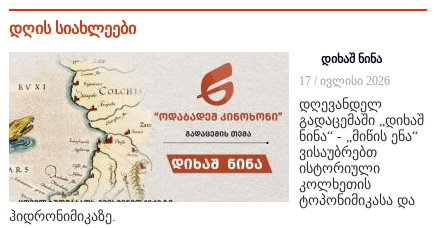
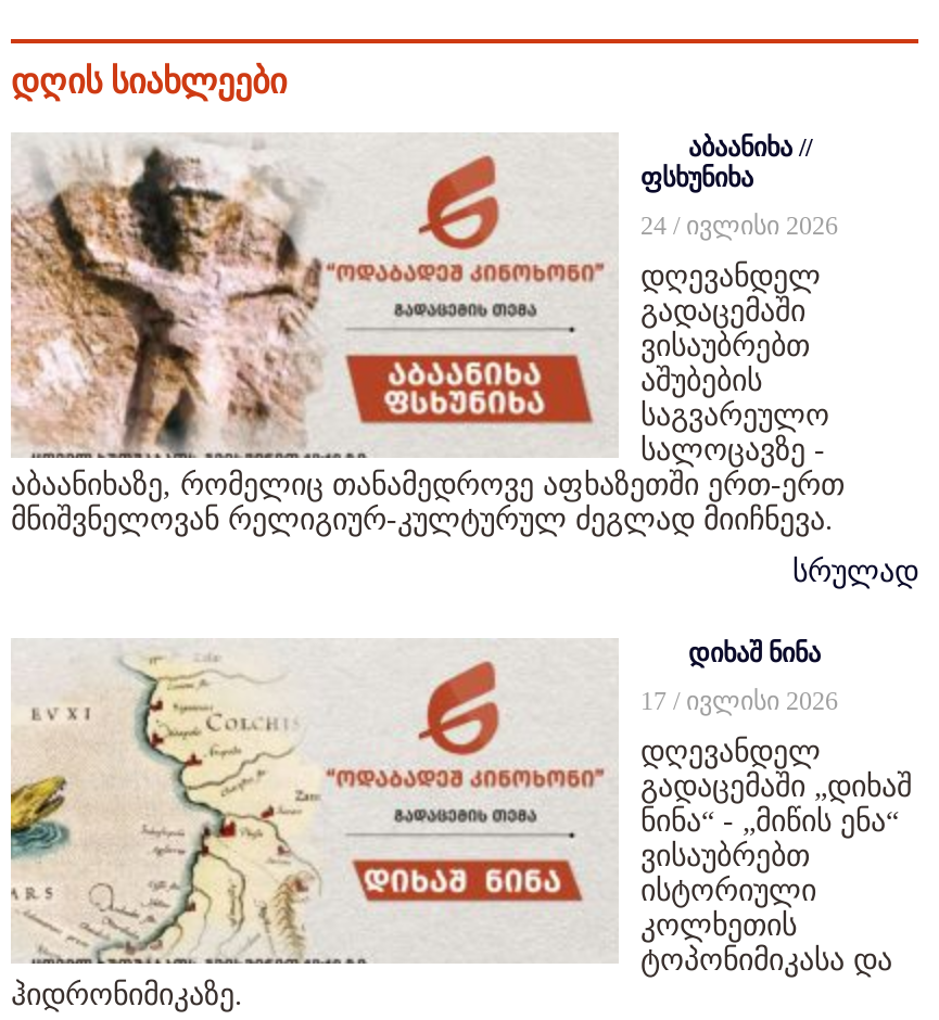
none -> [11,132,918,587] [image] | აბაანიხა // | ფსხუნიხა | 24 / ივლისი 2026 | დღევანდელ | გადაცემაში | ვისაუბრებთ | აშუბების | საგვარეულო | სალოცავზე - | აბაანიხაზე, რომელიც თანამედროვე აფხაზეთში ერთ-ერთ | მნიშვნელოვან რელიგიურ-კულტურულ ძეგლად მიიჩნევა. | სრულად
none -> [345,354,595,425] [image]

